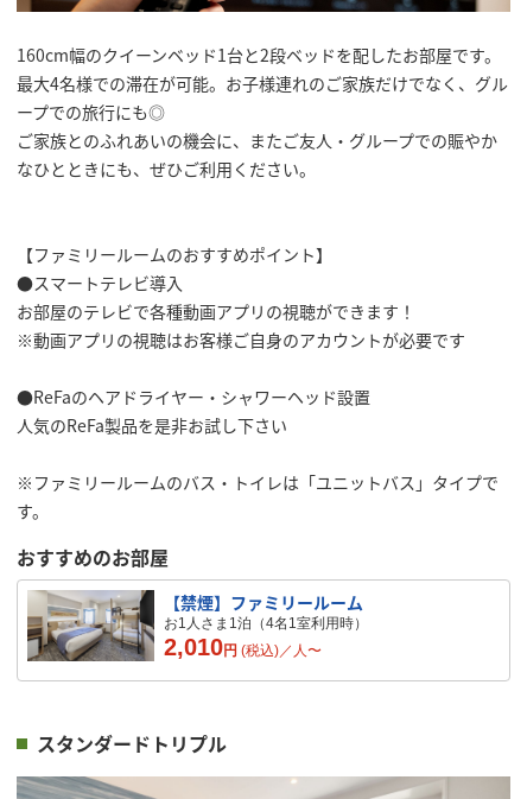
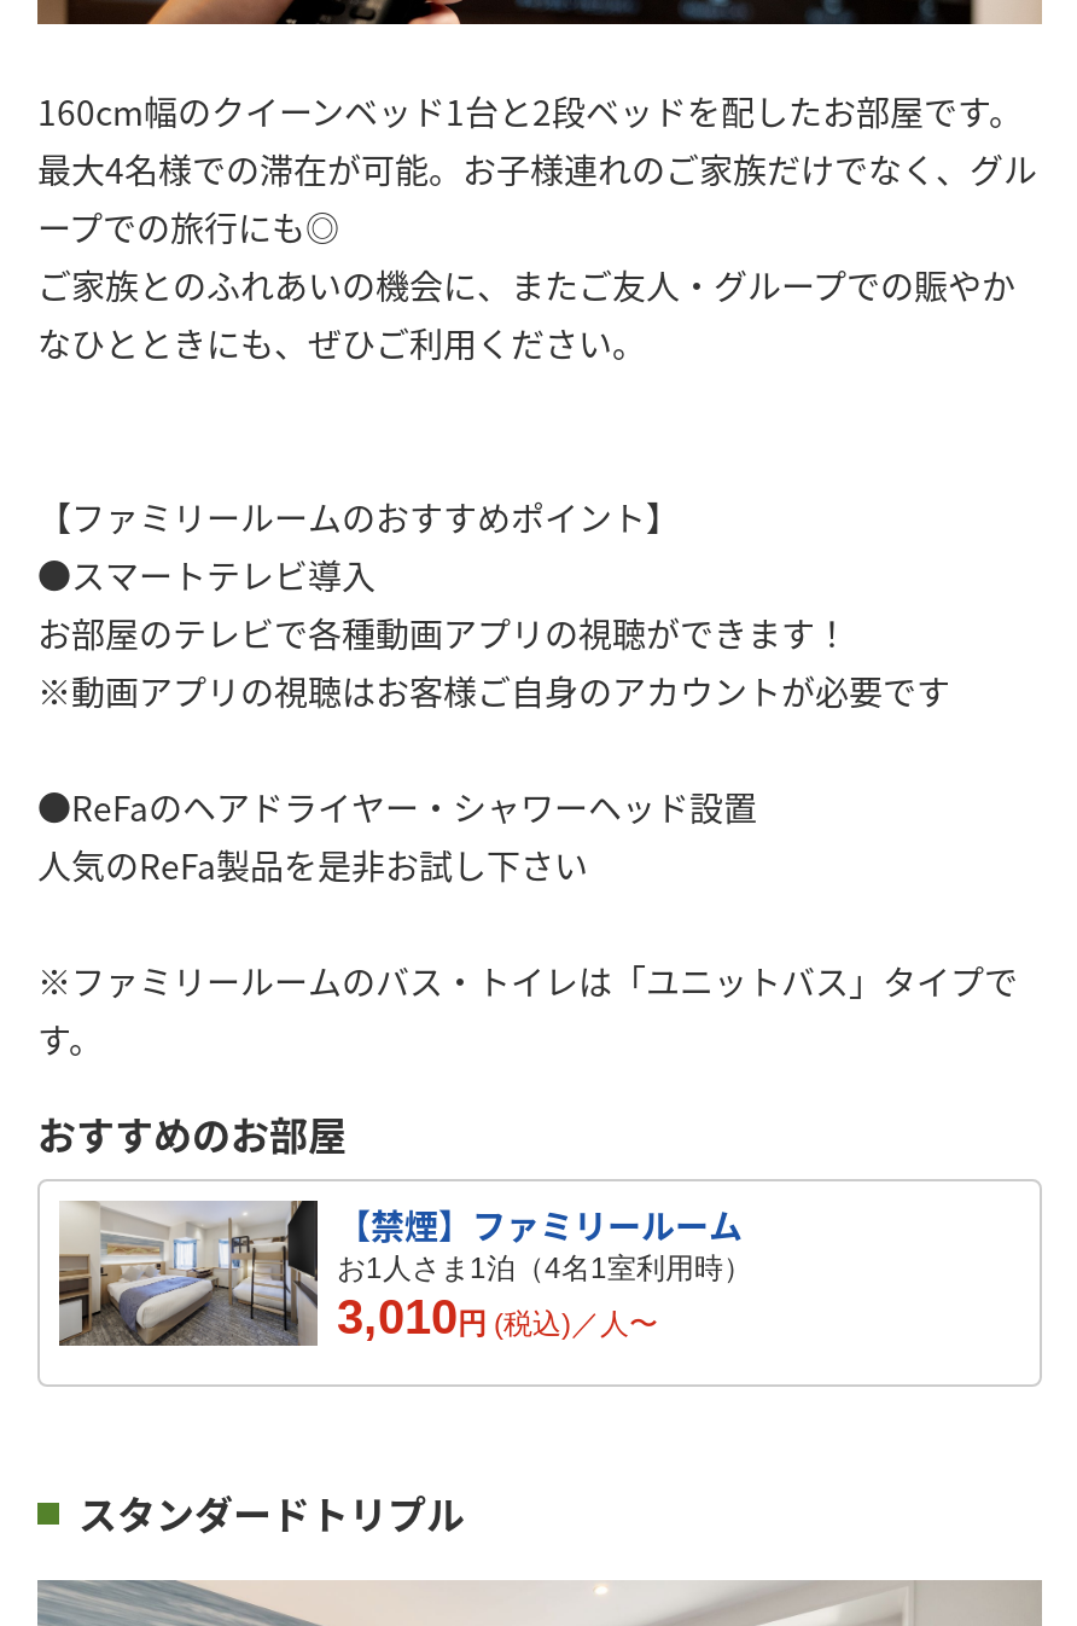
[164,634,322,660] 2,010円(税込)／人〜 -> [337,1290,658,1344] 3,010円(税込)／人〜

